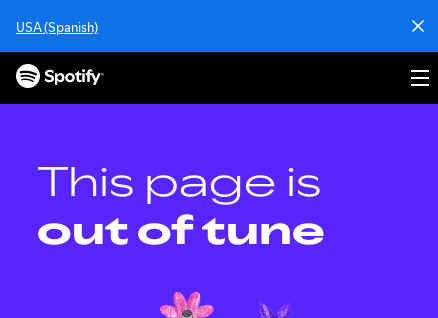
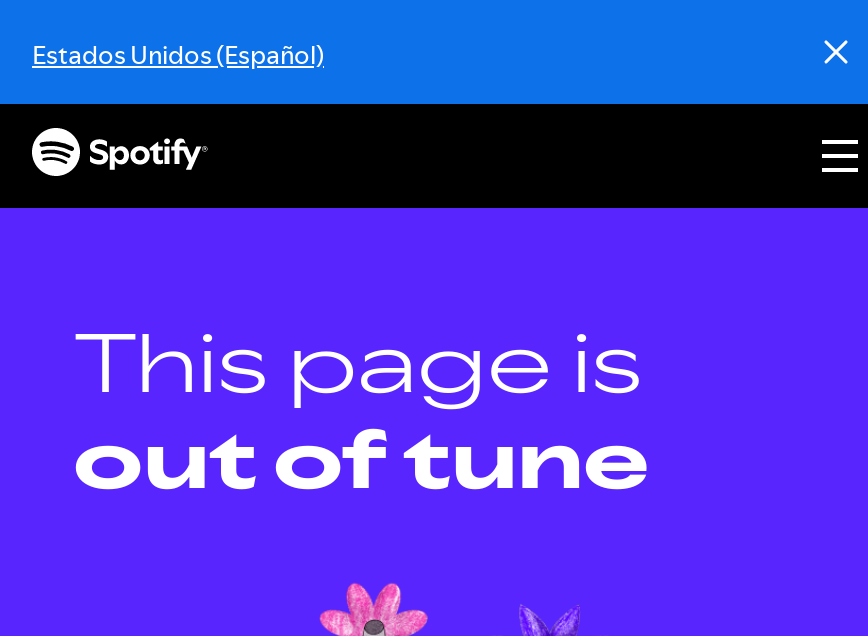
[16,18,98,36] USA (Spanish) -> [32,36,324,72] Estados Unidos (Español)

